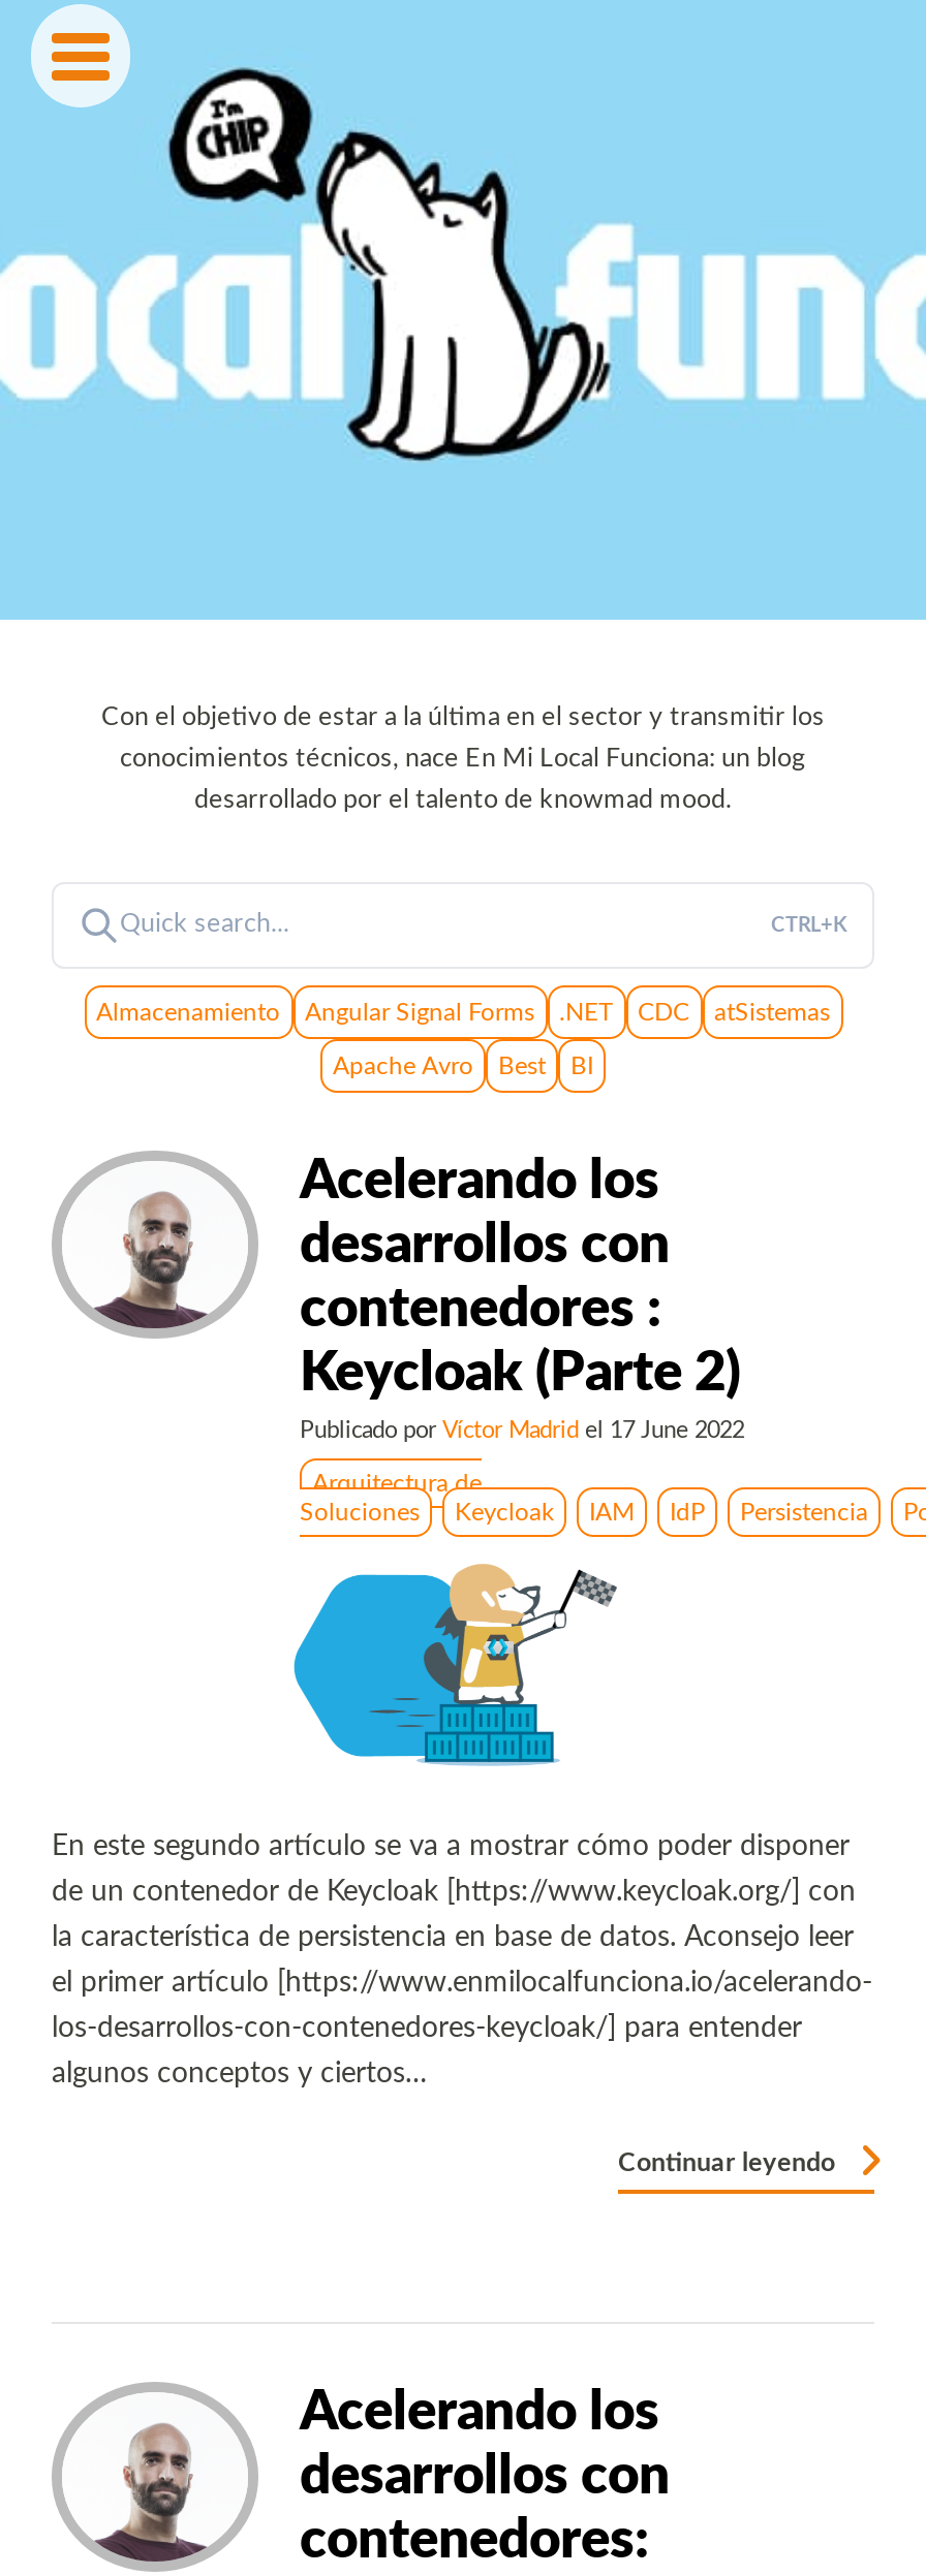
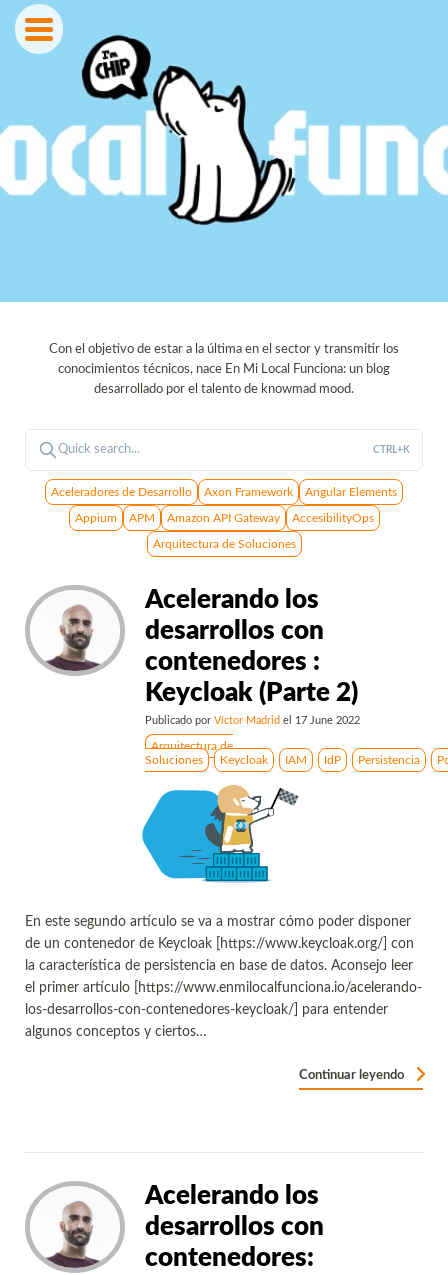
[96,999,830,1077] Almacenamiento | Angular Signal Forms | .NET | CDC | atSistemas | Apache Avro | Best | BI -> [51,485,397,549] Aceleradores de Desarrollo | Axon Framework | Angular Elements | Appium | APM | Amazon API Gateway | AccesibilityOps | Arquitectura de Soluciones

